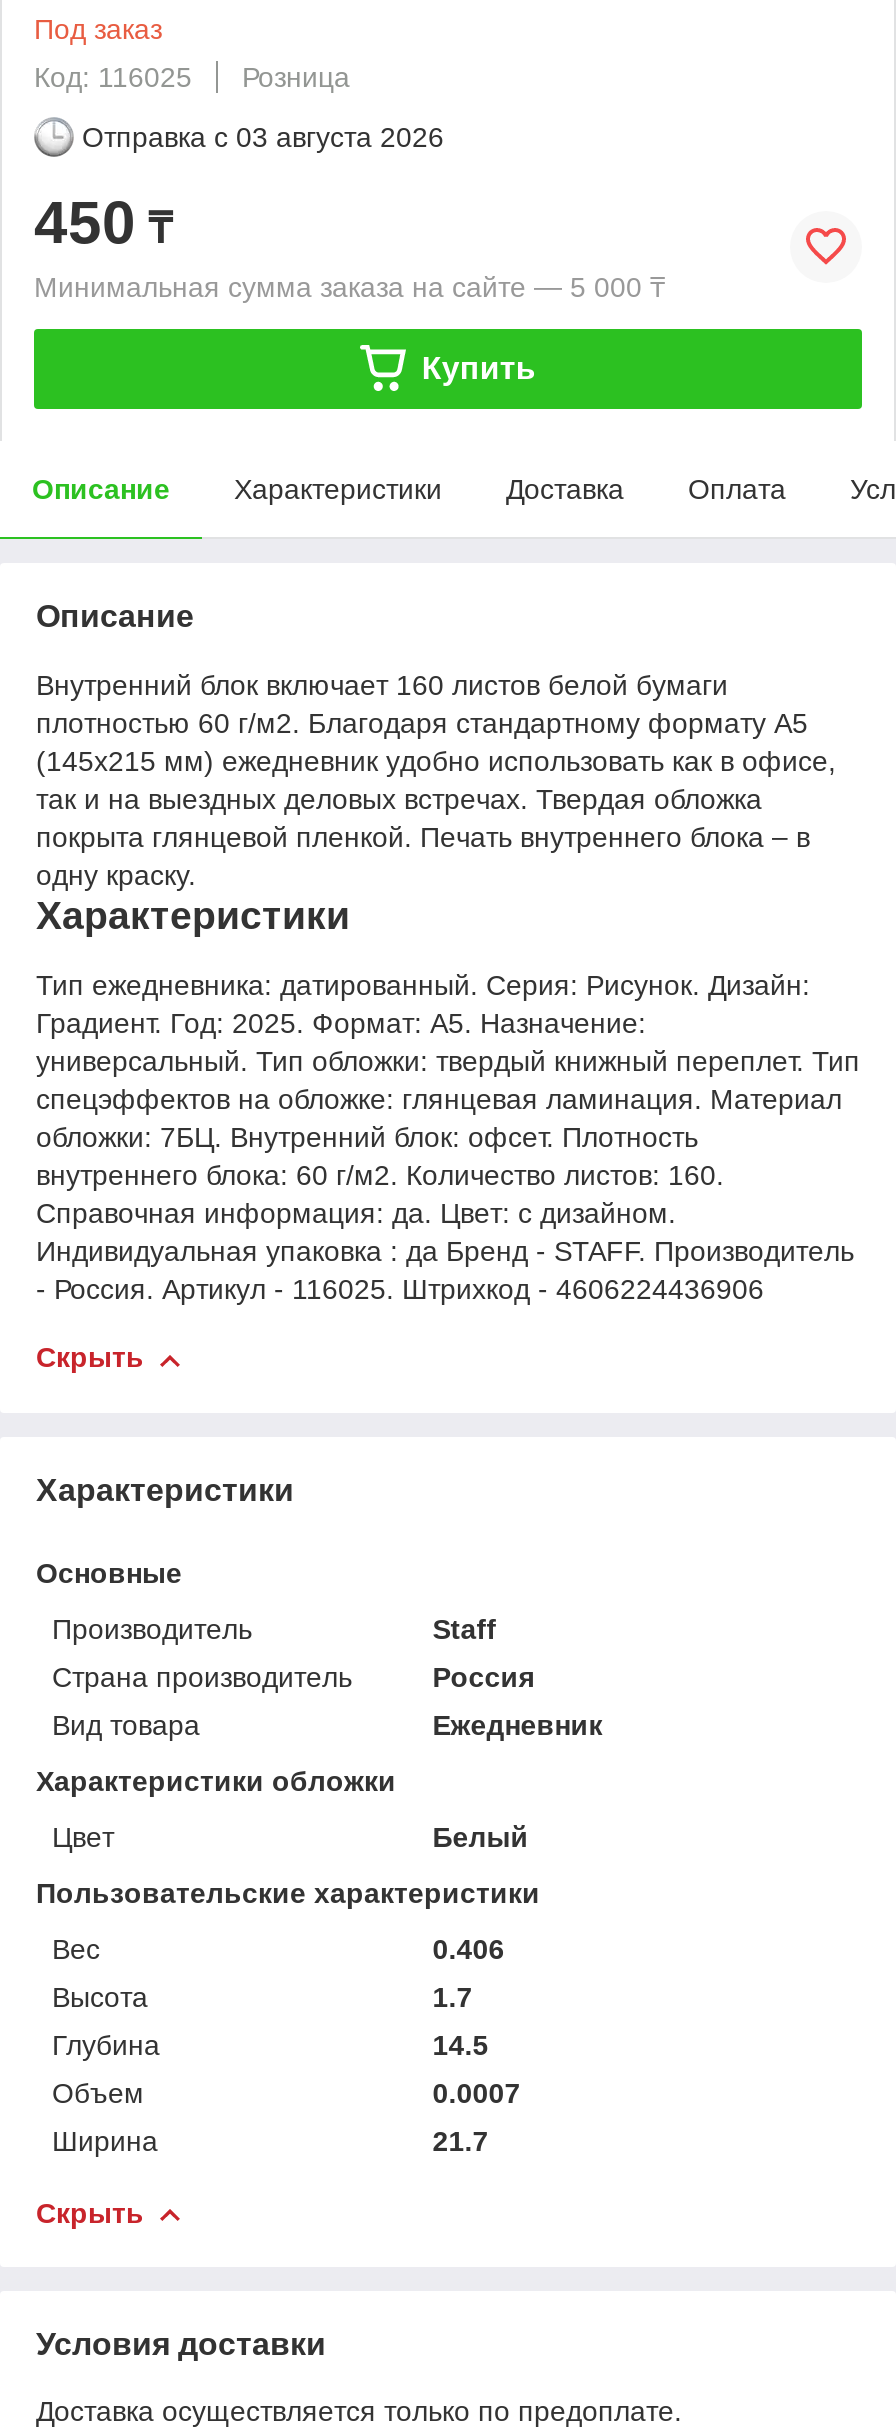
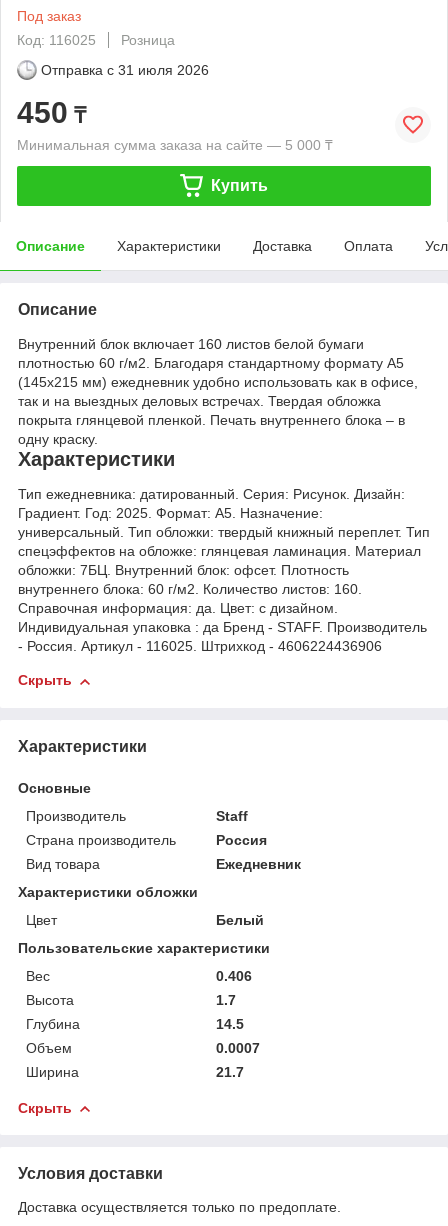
[82,121,444,153] Отправка с 03 августа 2026 -> [41,62,209,78] Отправка с 31 июля 2026

